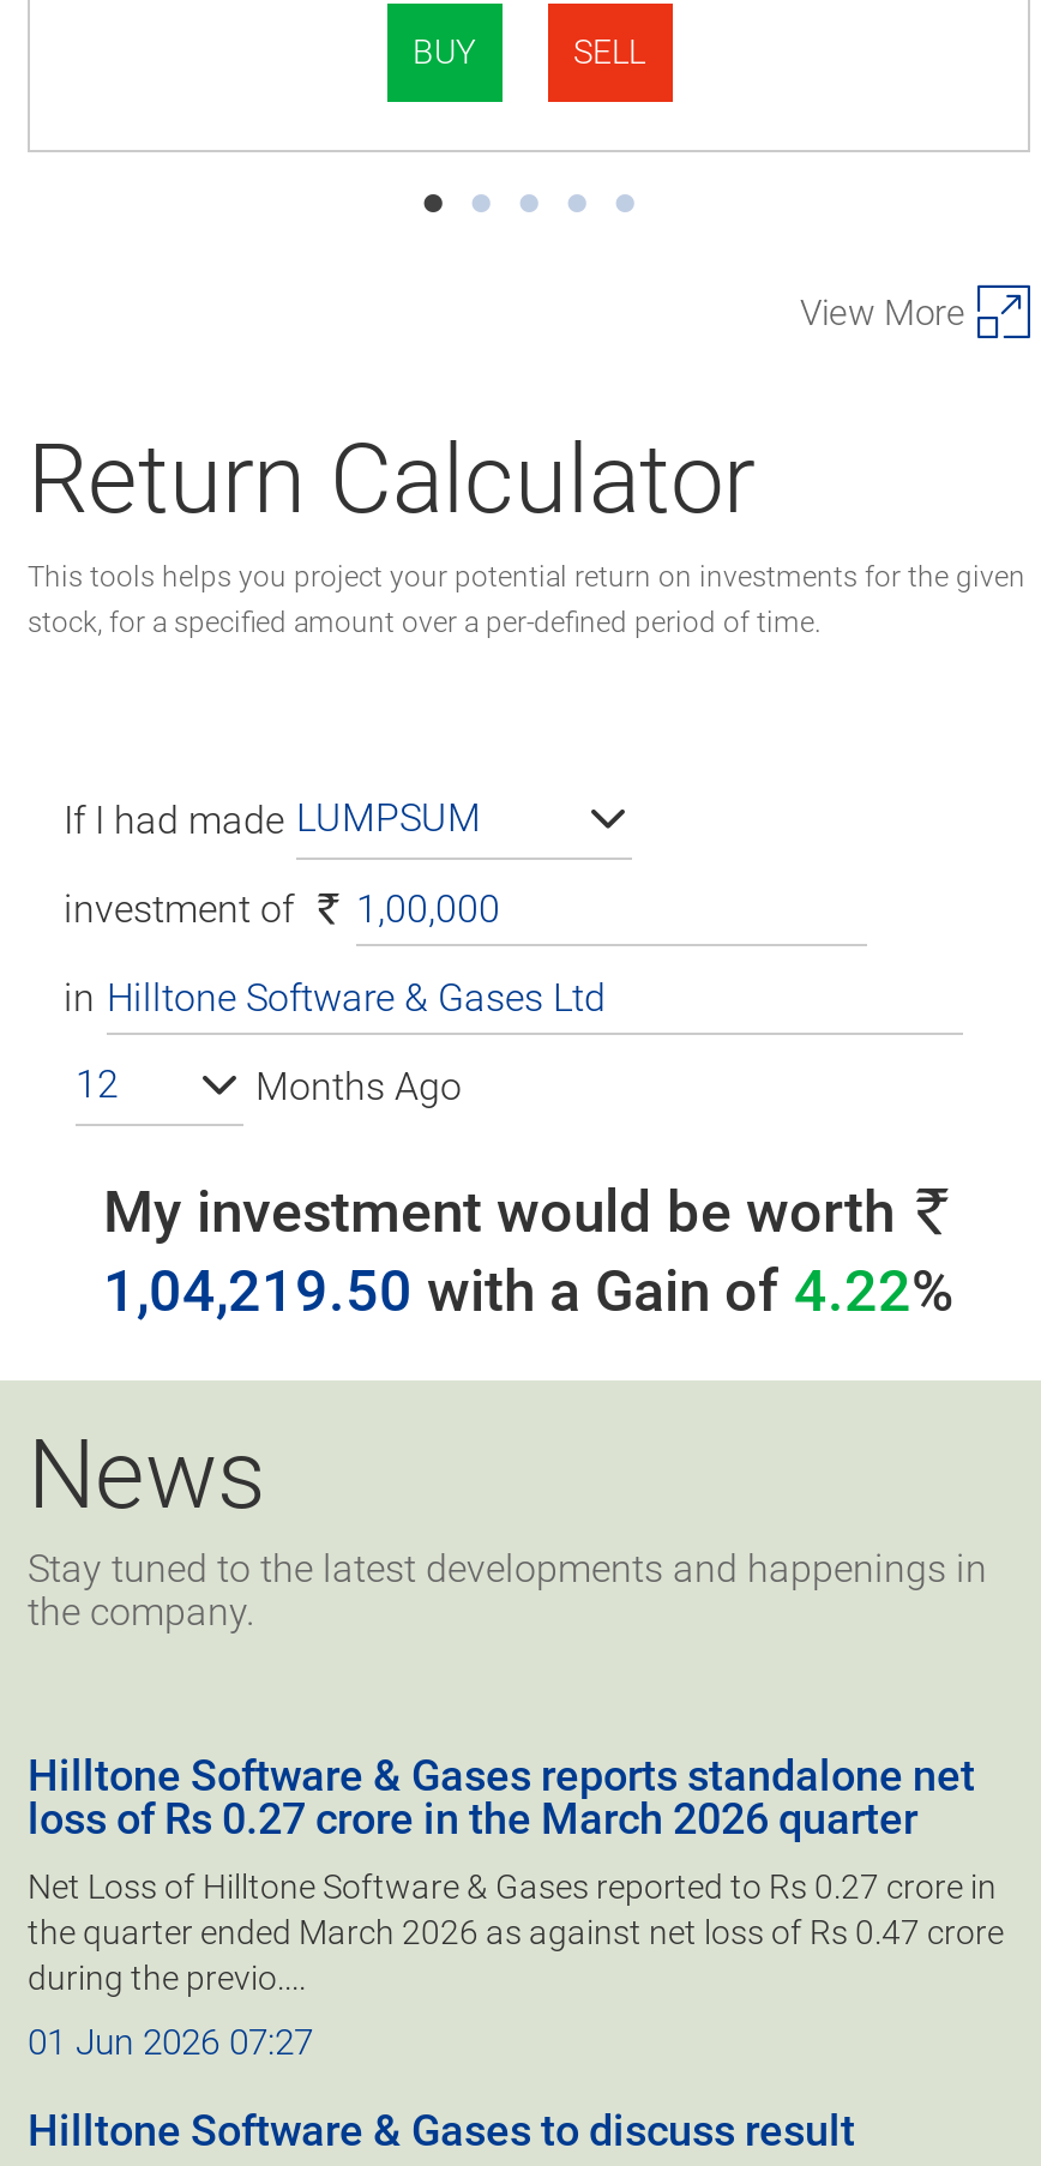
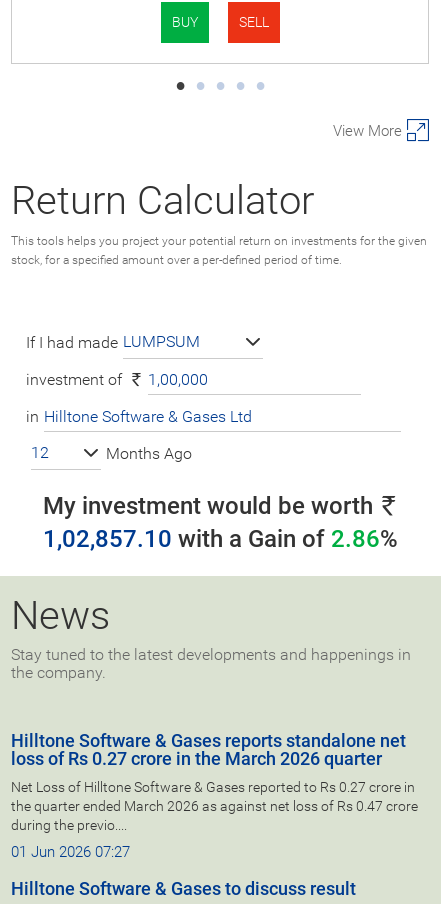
[103,1258,955,1325] 1,04,219.50 with a Gain of 4.22% -> [42,525,397,553] 1,02,857.10 with a Gain of 2.86%

